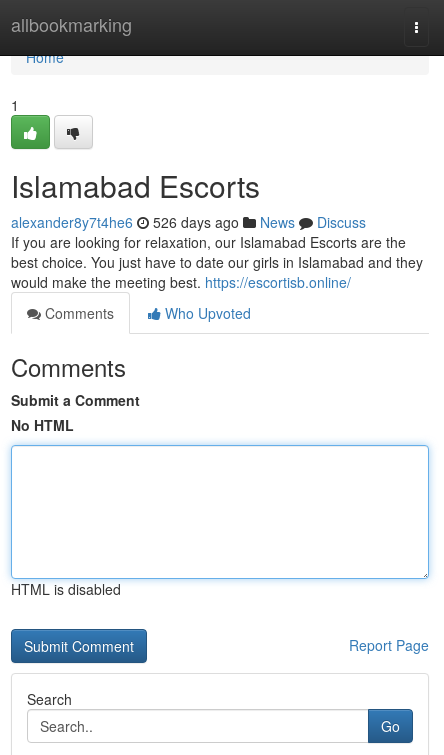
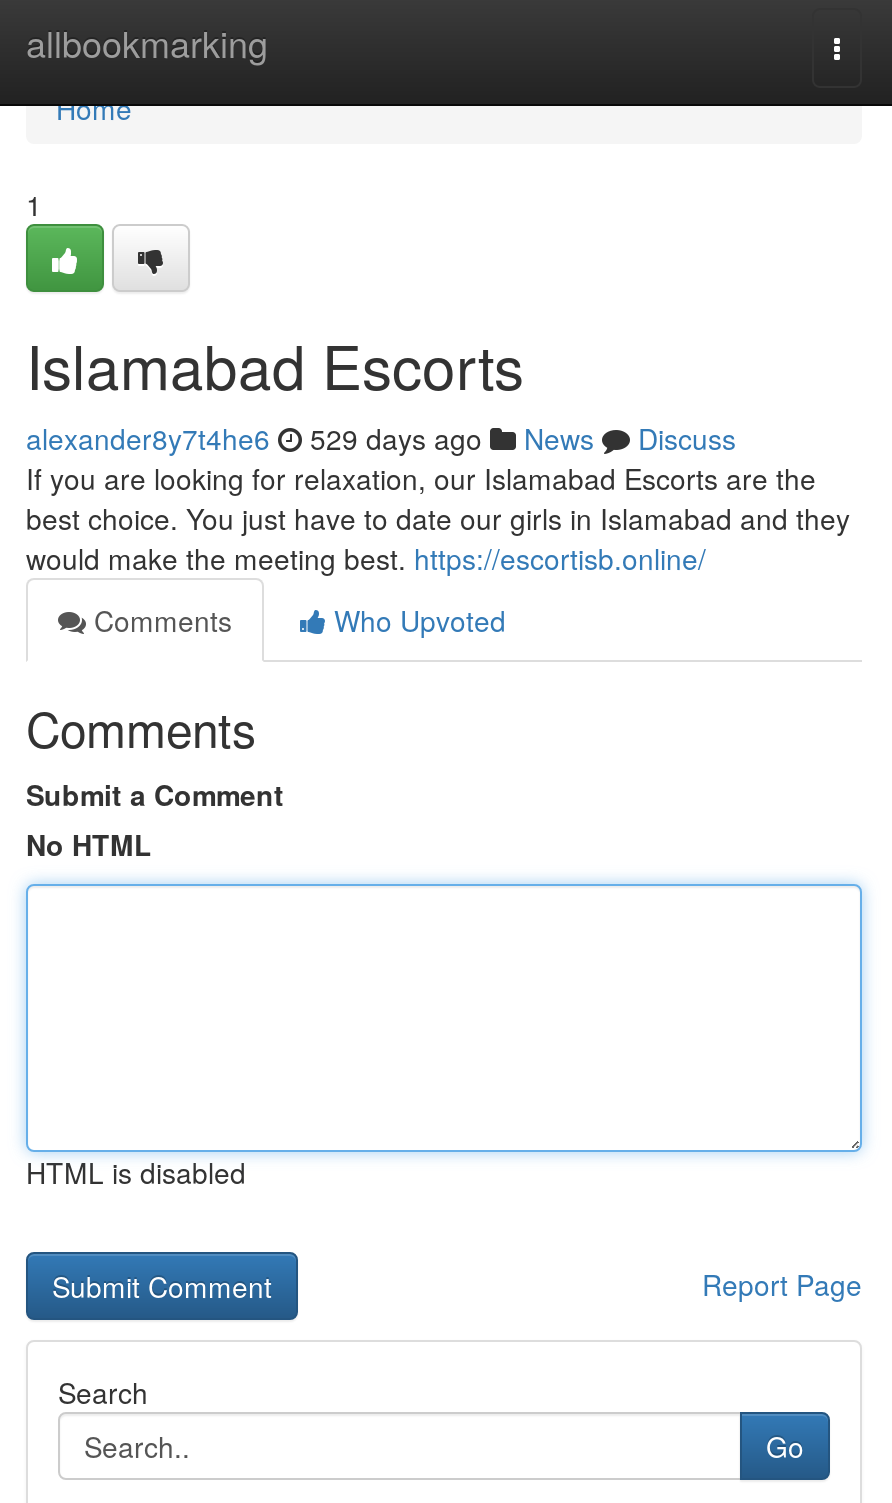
[11,212,366,232] alexander8y7t4he6 526 days ago News Discuss -> [26,418,736,458] alexander8y7t4he6 529 days ago News Discuss

